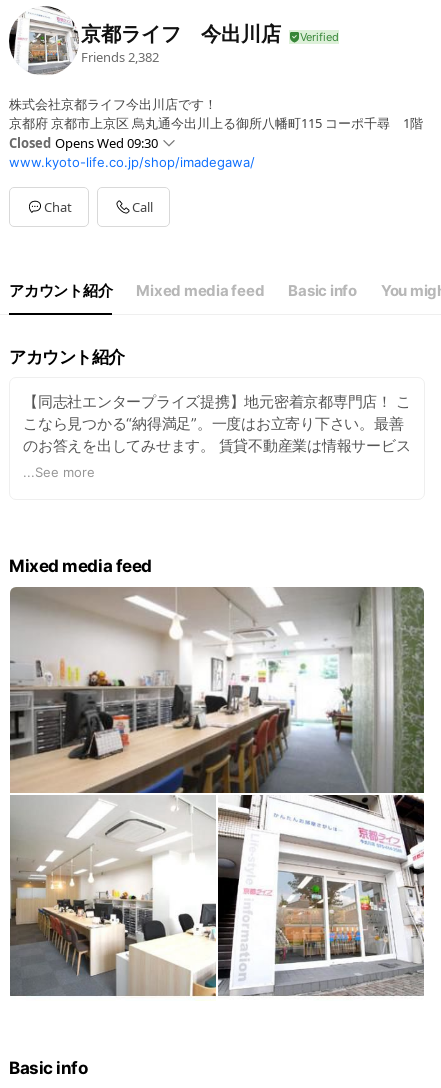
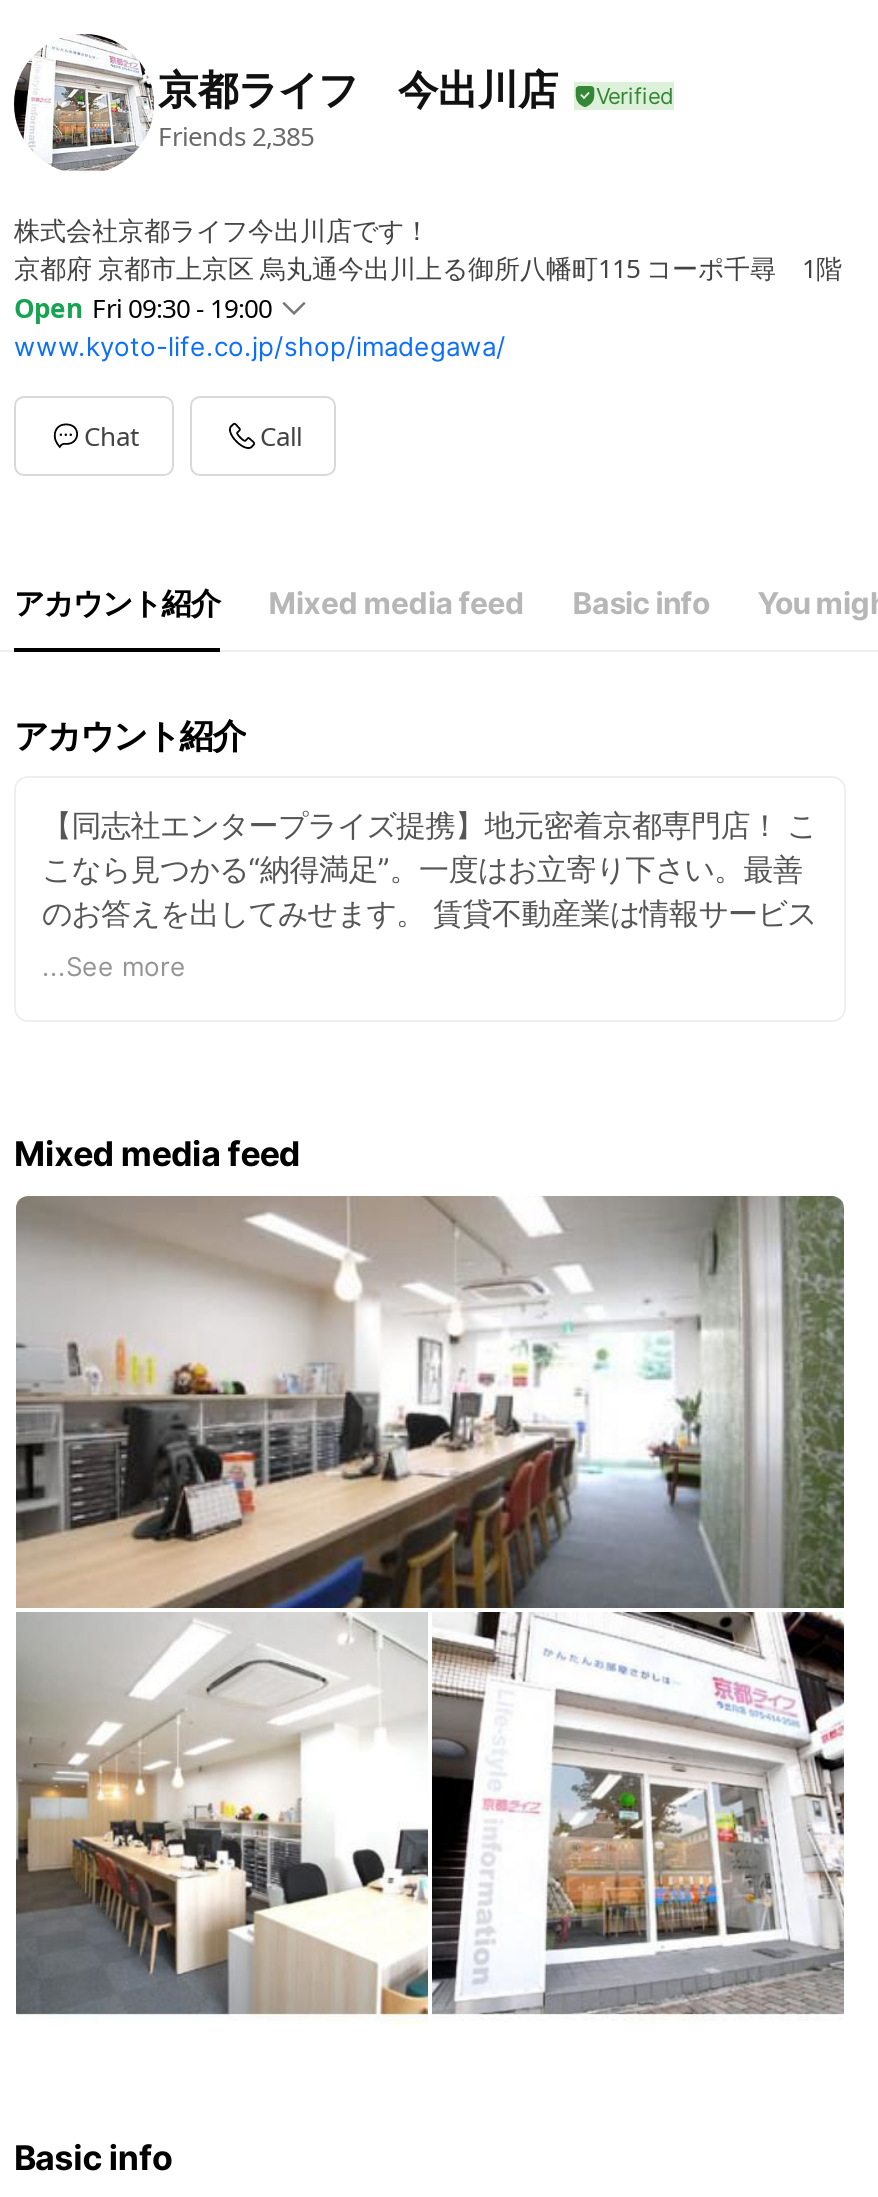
[81,47,159,65] Friends 2,382 -> [158,117,314,153] Friends 2,385
[9,134,158,152] Closed Opens Wed 09:30 -> [14,290,272,326] Open Fri 09:30 - 19:00

